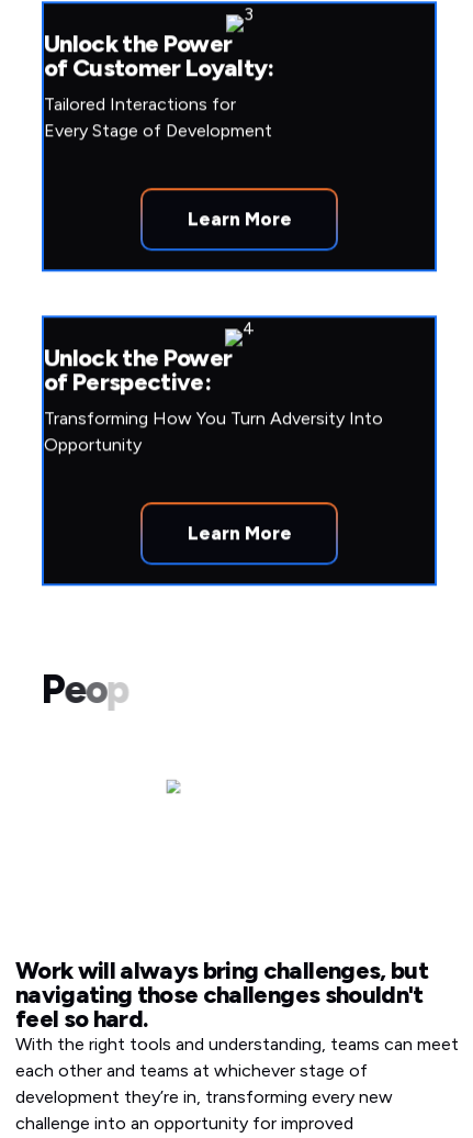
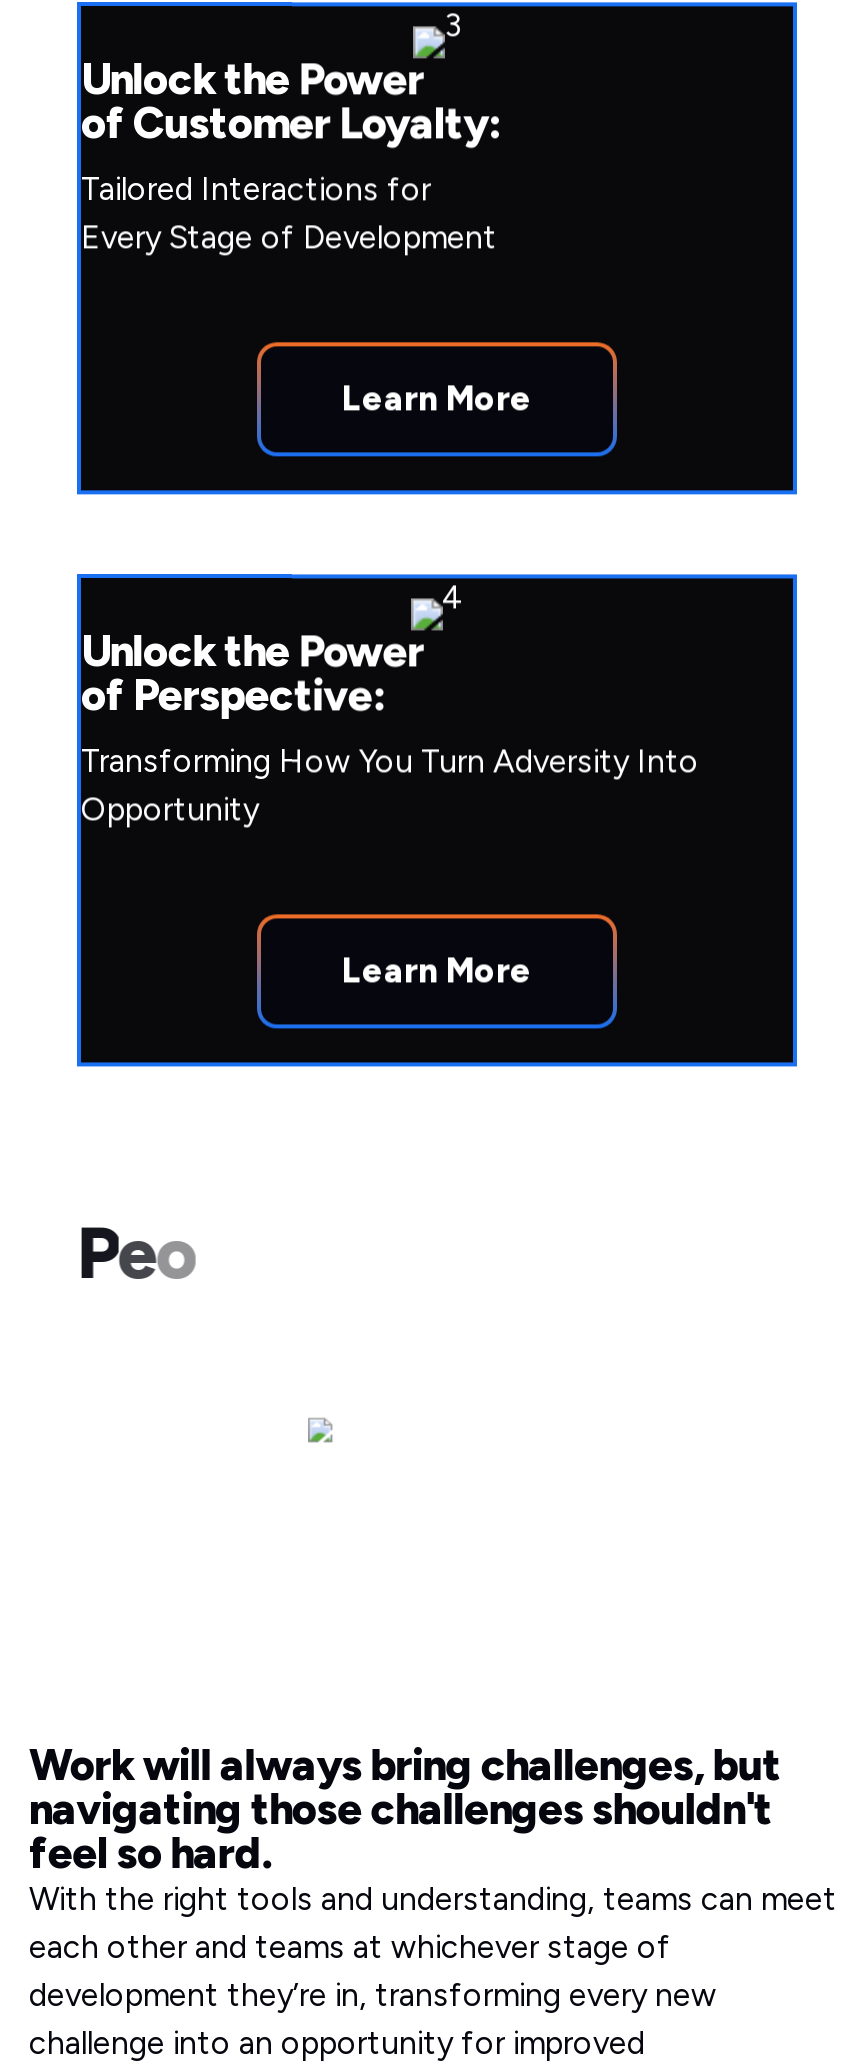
[42,666,129,713] Peo p -> [77,1211,195,1297] Peo

